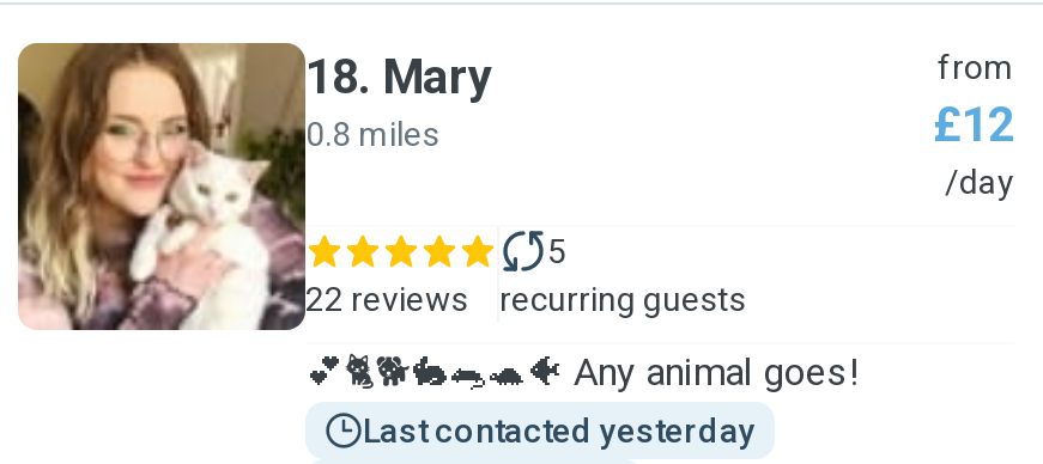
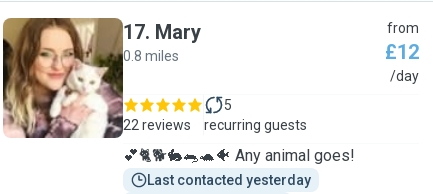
[305,48,492,105] 18. Mary -> [123,20,201,44] 17. Mary

